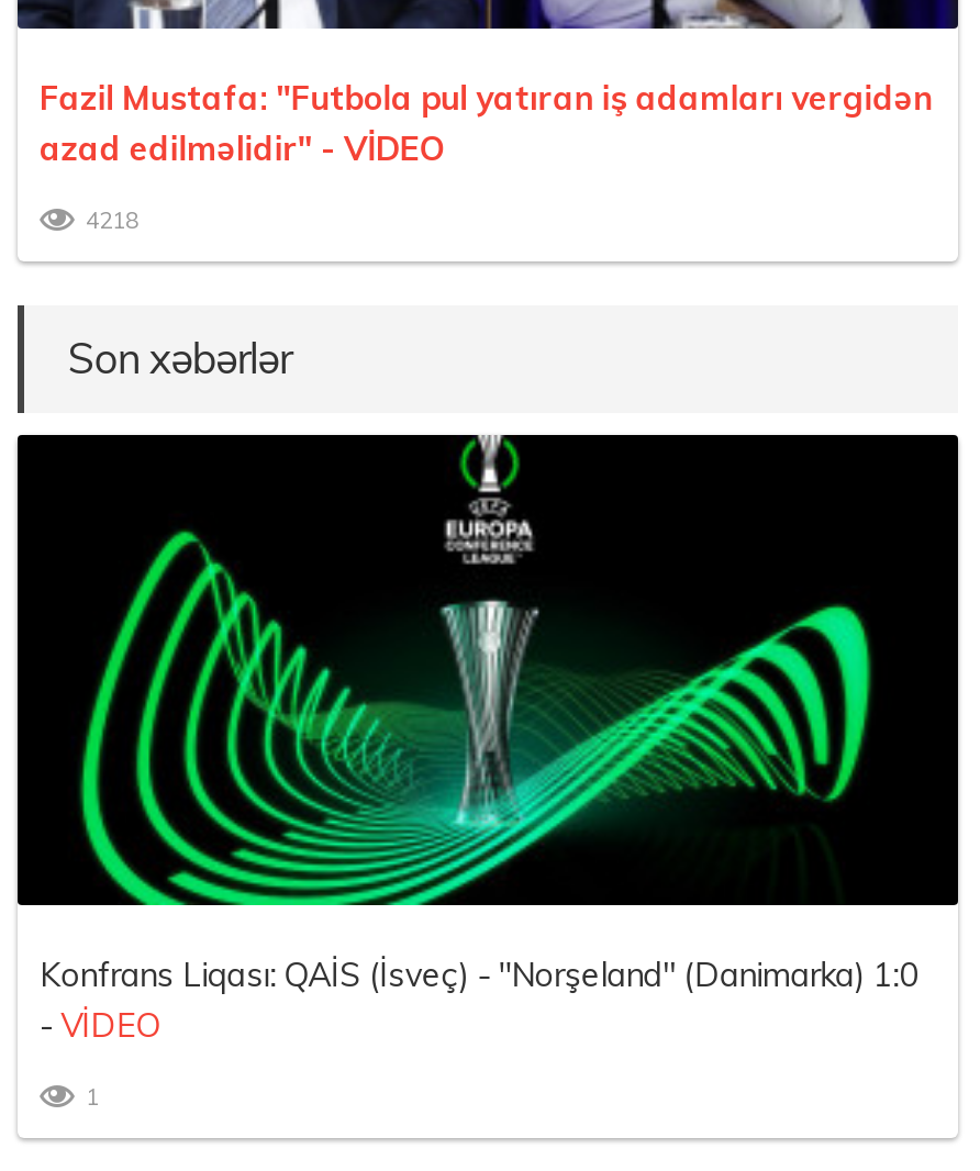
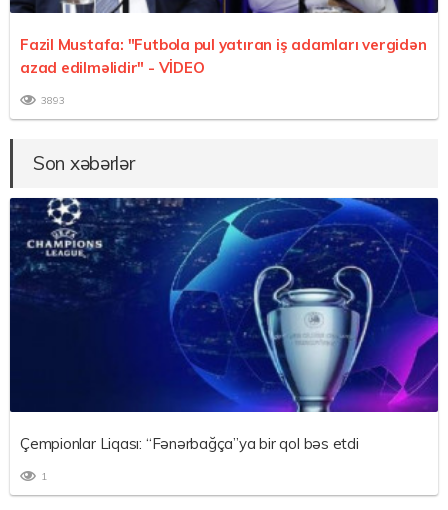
[86,205,138,234] 4218 -> [41,93,65,106] 3893
[15,433,960,1046] [image] | Konfrans Liqası: QAİS (İsveç) - "Norşeland" (Danimarka) 1:0 | - VİDEO -> [9,197,439,453] [image] | Çempionlar Liqası: “Fənərbağça”ya bir qol bəs etdi

